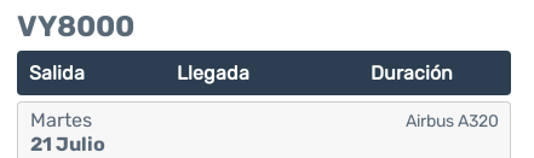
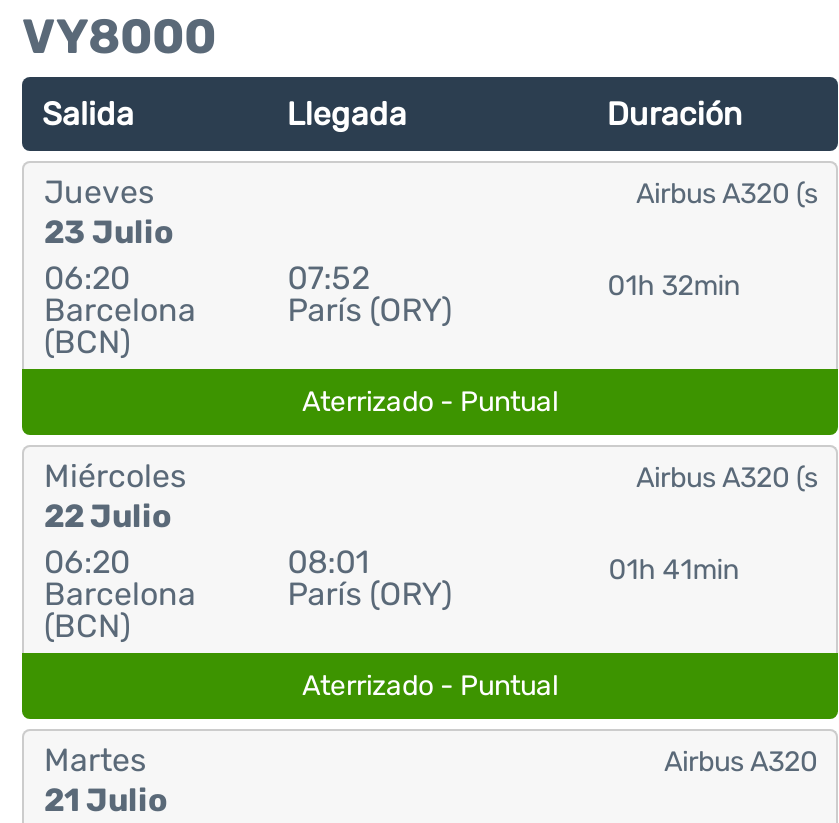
none -> [44,173,196,361] Jueves | 23 Julio | 06:20 | Barcelona | (BCN)
none -> [44,385,558,645] Aterrizado - Puntual | Miércoles | 22 Julio | 06:20 | Barcelona | (BCN)
none -> [288,259,452,329] 07:52 | París (ORY)
none -> [288,543,452,613] 08:01 | París (ORY)
none -> [302,669,558,703] Aterrizado - Puntual
none -> [608,269,740,303] 01h 32min
none -> [609,553,739,587] 01h 41min
none -> [636,177,818,211] Airbus A320 (s
none -> [636,461,818,495] Airbus A320 (s

